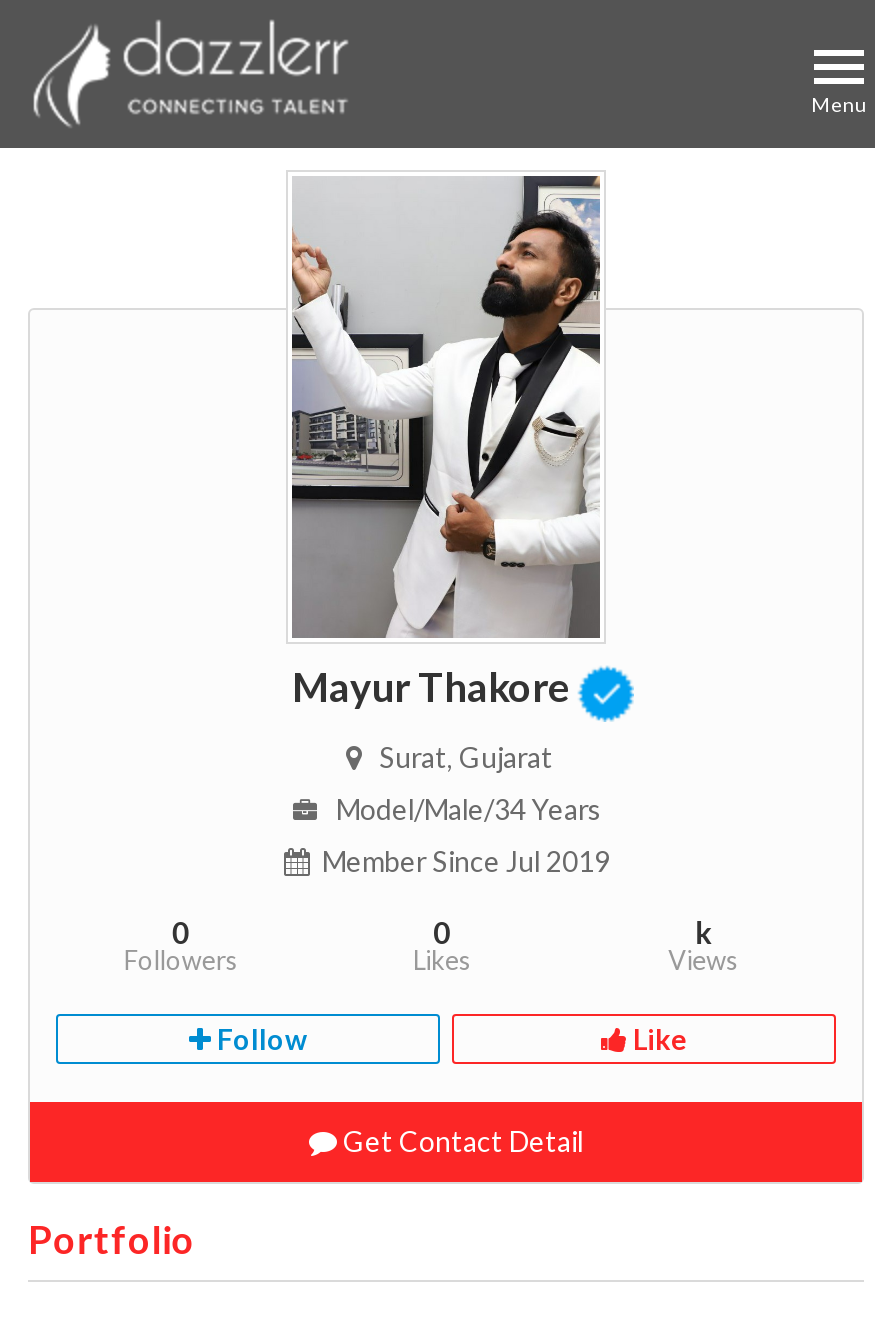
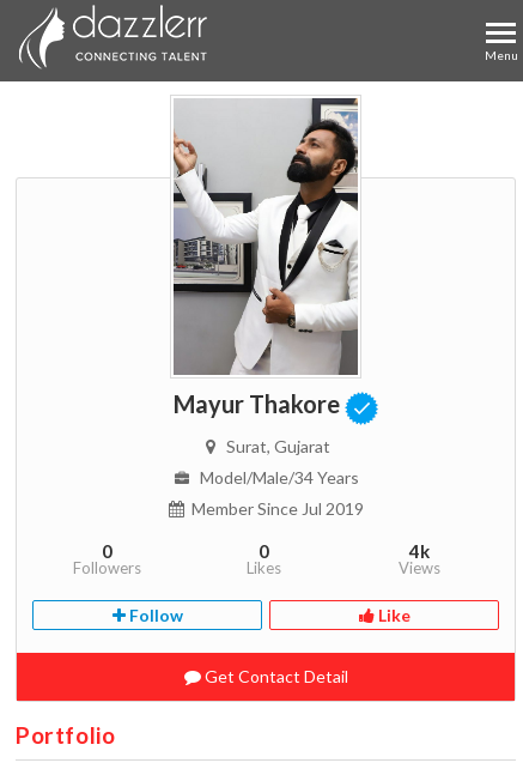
[695,914,711,950] k -> [410,540,430,562] 4k

